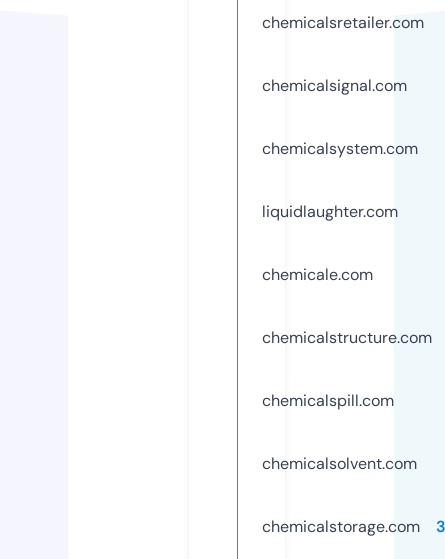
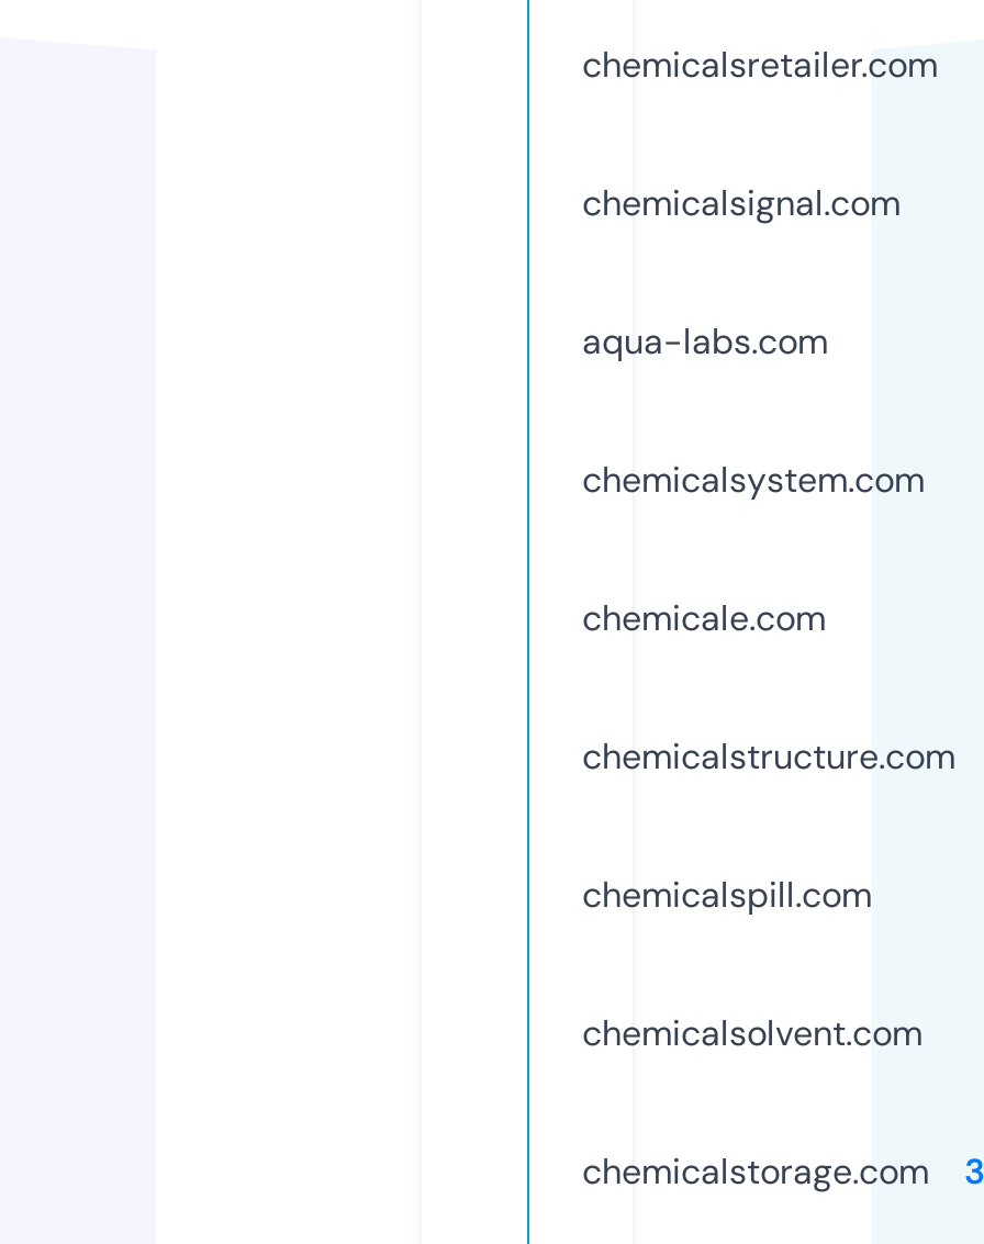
none -> [582,318,828,364] aqua-labs.com
moved [262,138,418,159] -> [582,456,925,502]: chemicalsystem.com
[262,201,398,222] liquidlaughter.com -> none

